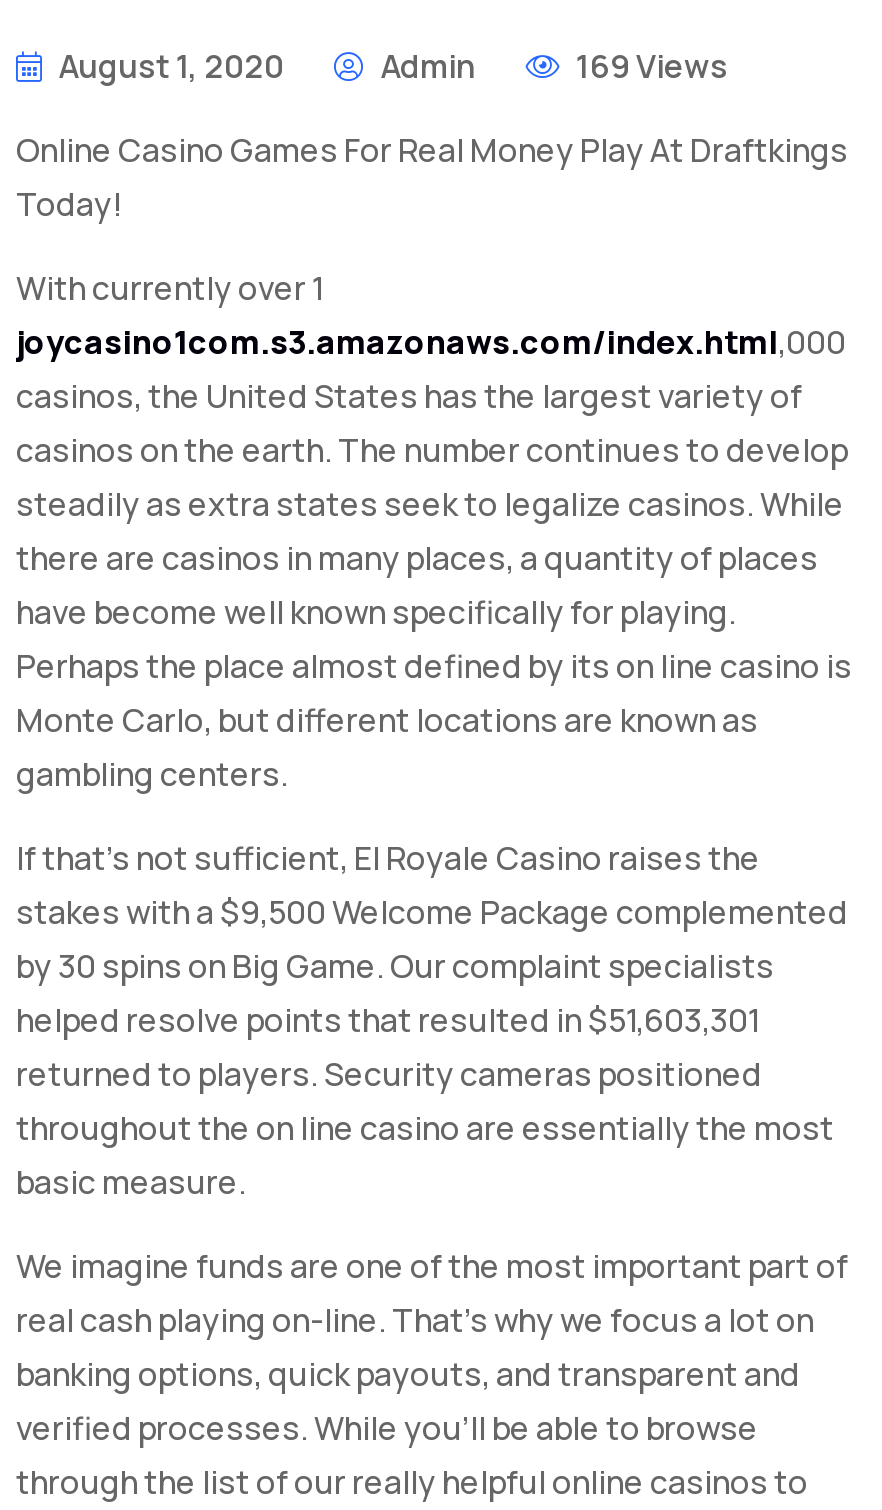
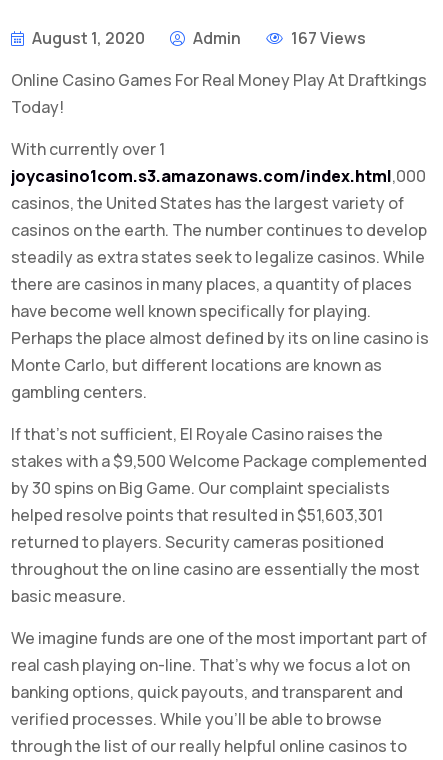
[570,43,728,87] 169 Views -> [288,27,366,49] 167 Views

